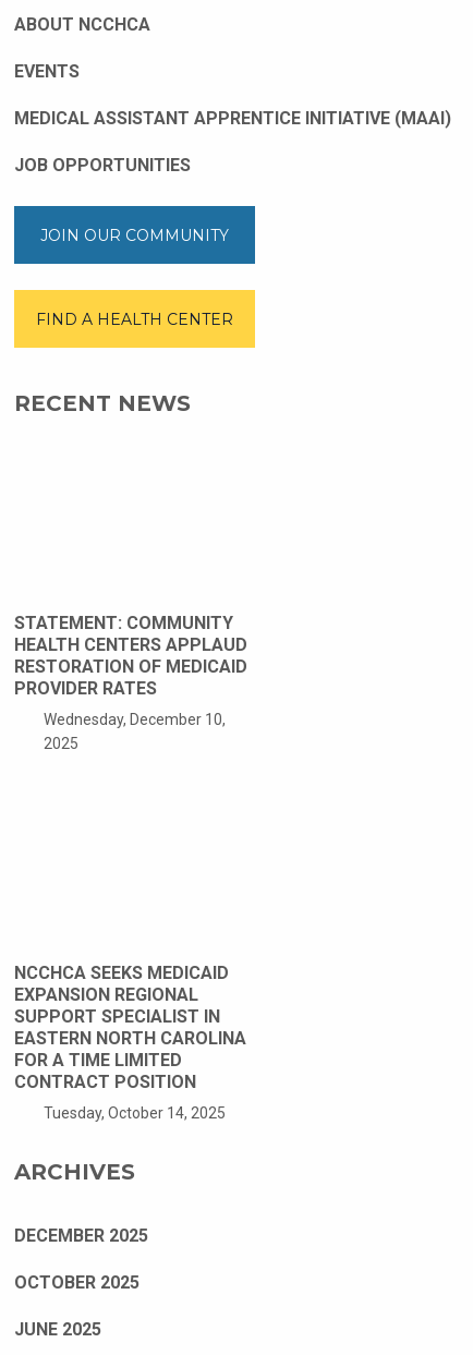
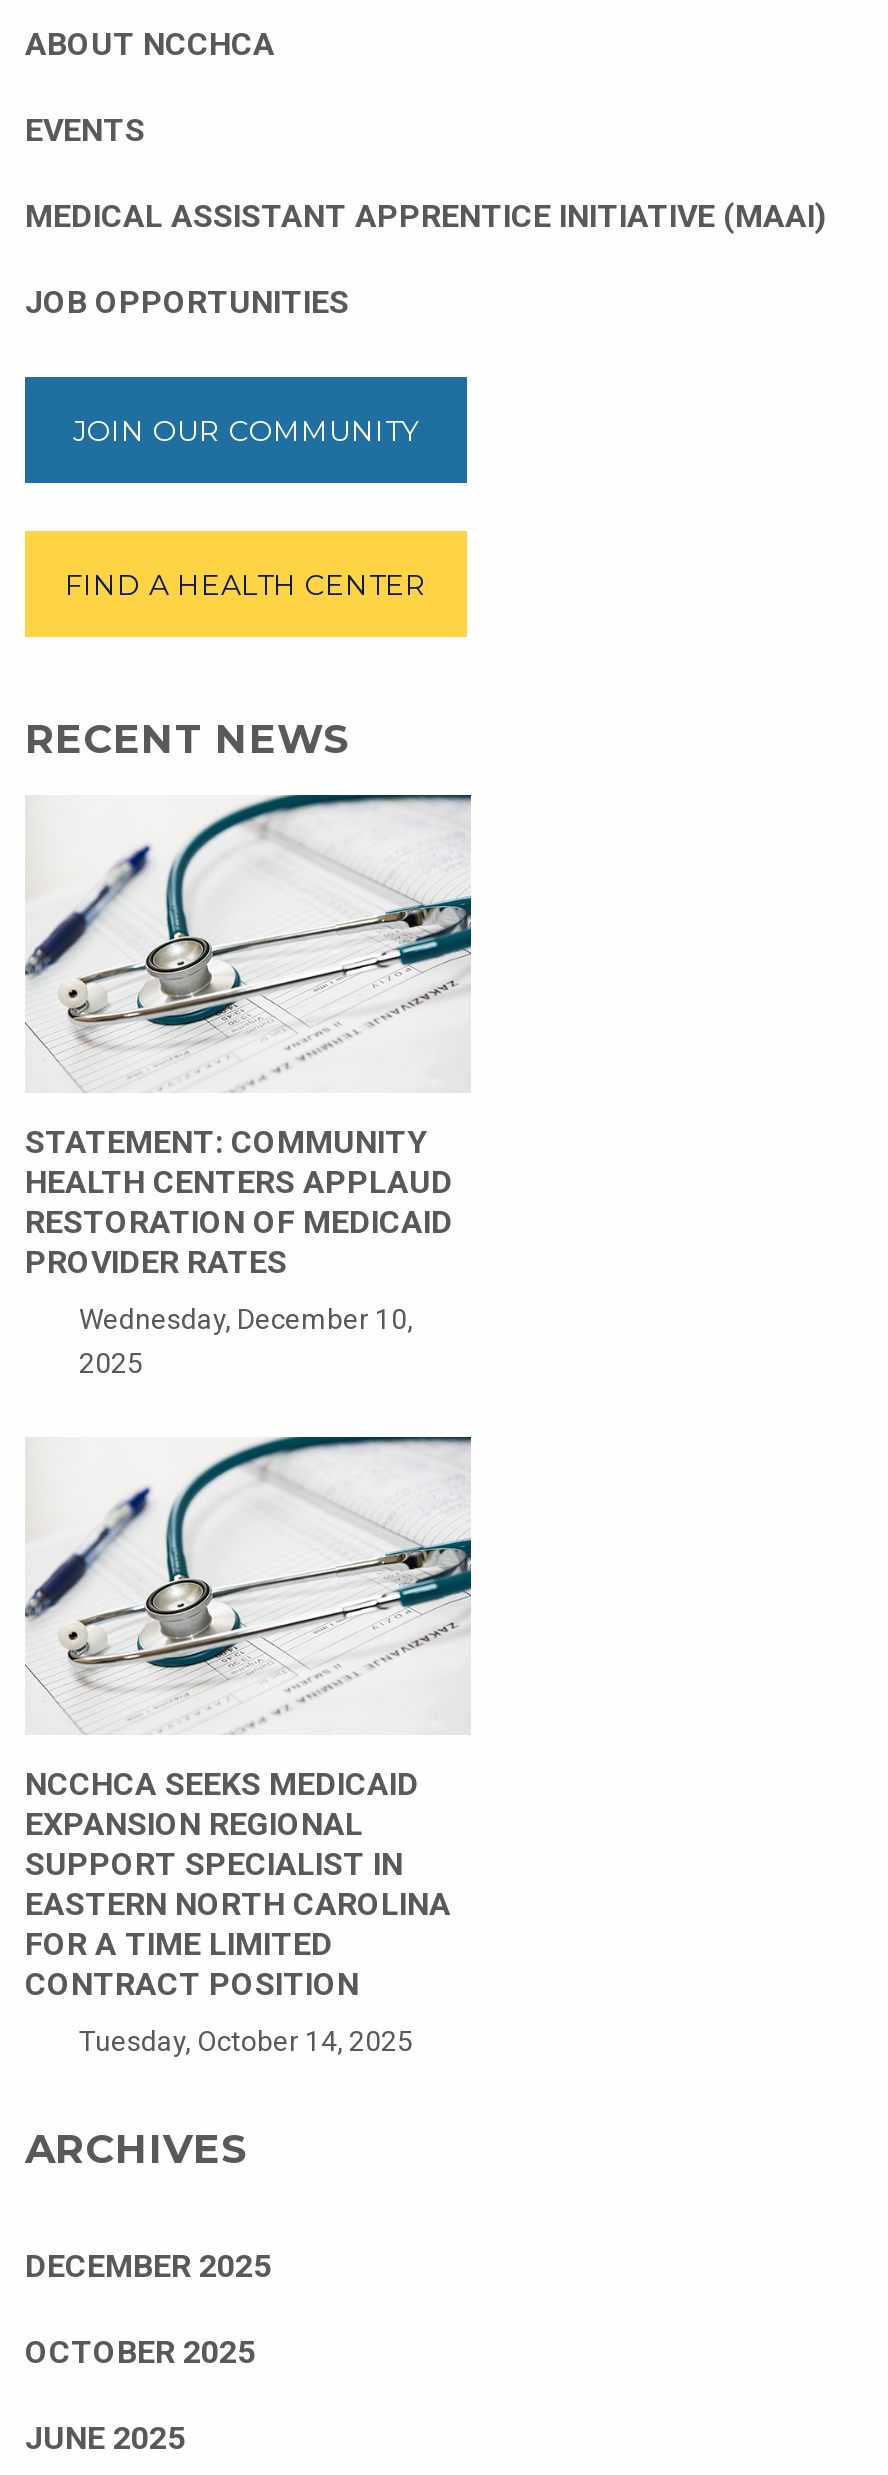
none -> [23,793,473,1093] [image]
none -> [23,1435,473,1735] [image]

